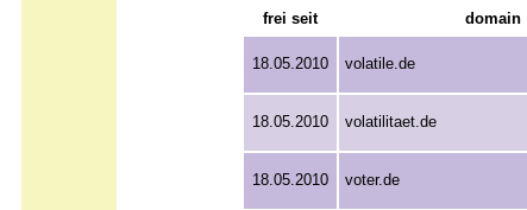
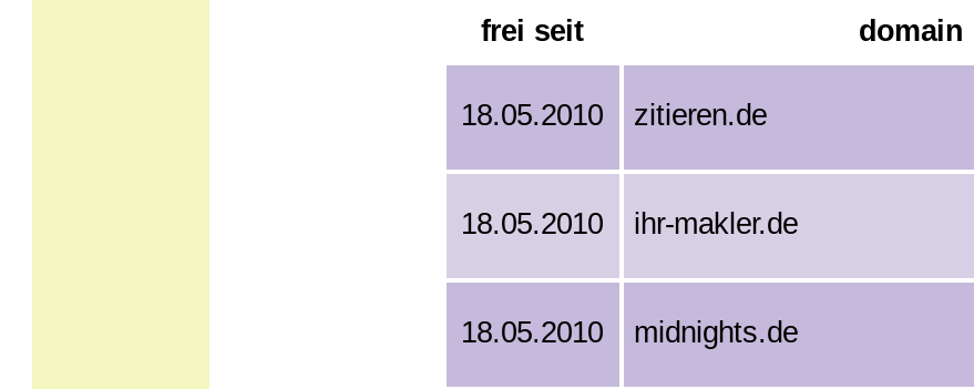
[344,55,415,72] volatile.de -> [634,99,767,132] zitieren.de
[344,113,436,131] volatilitaet.de -> [634,207,798,240] ihr-makler.de
[344,171,399,189] voter.de -> [634,316,798,349] midnights.de

